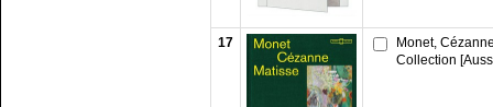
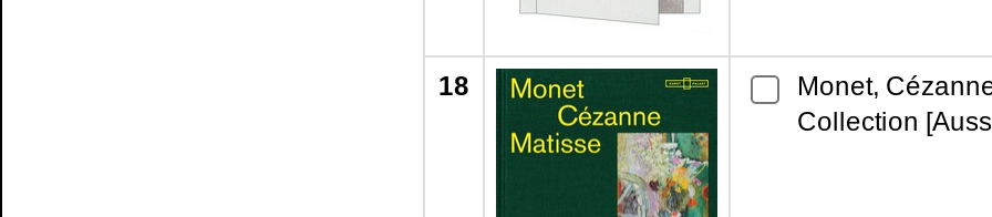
[218,35,233,50] 17 -> [438,70,469,101] 18

